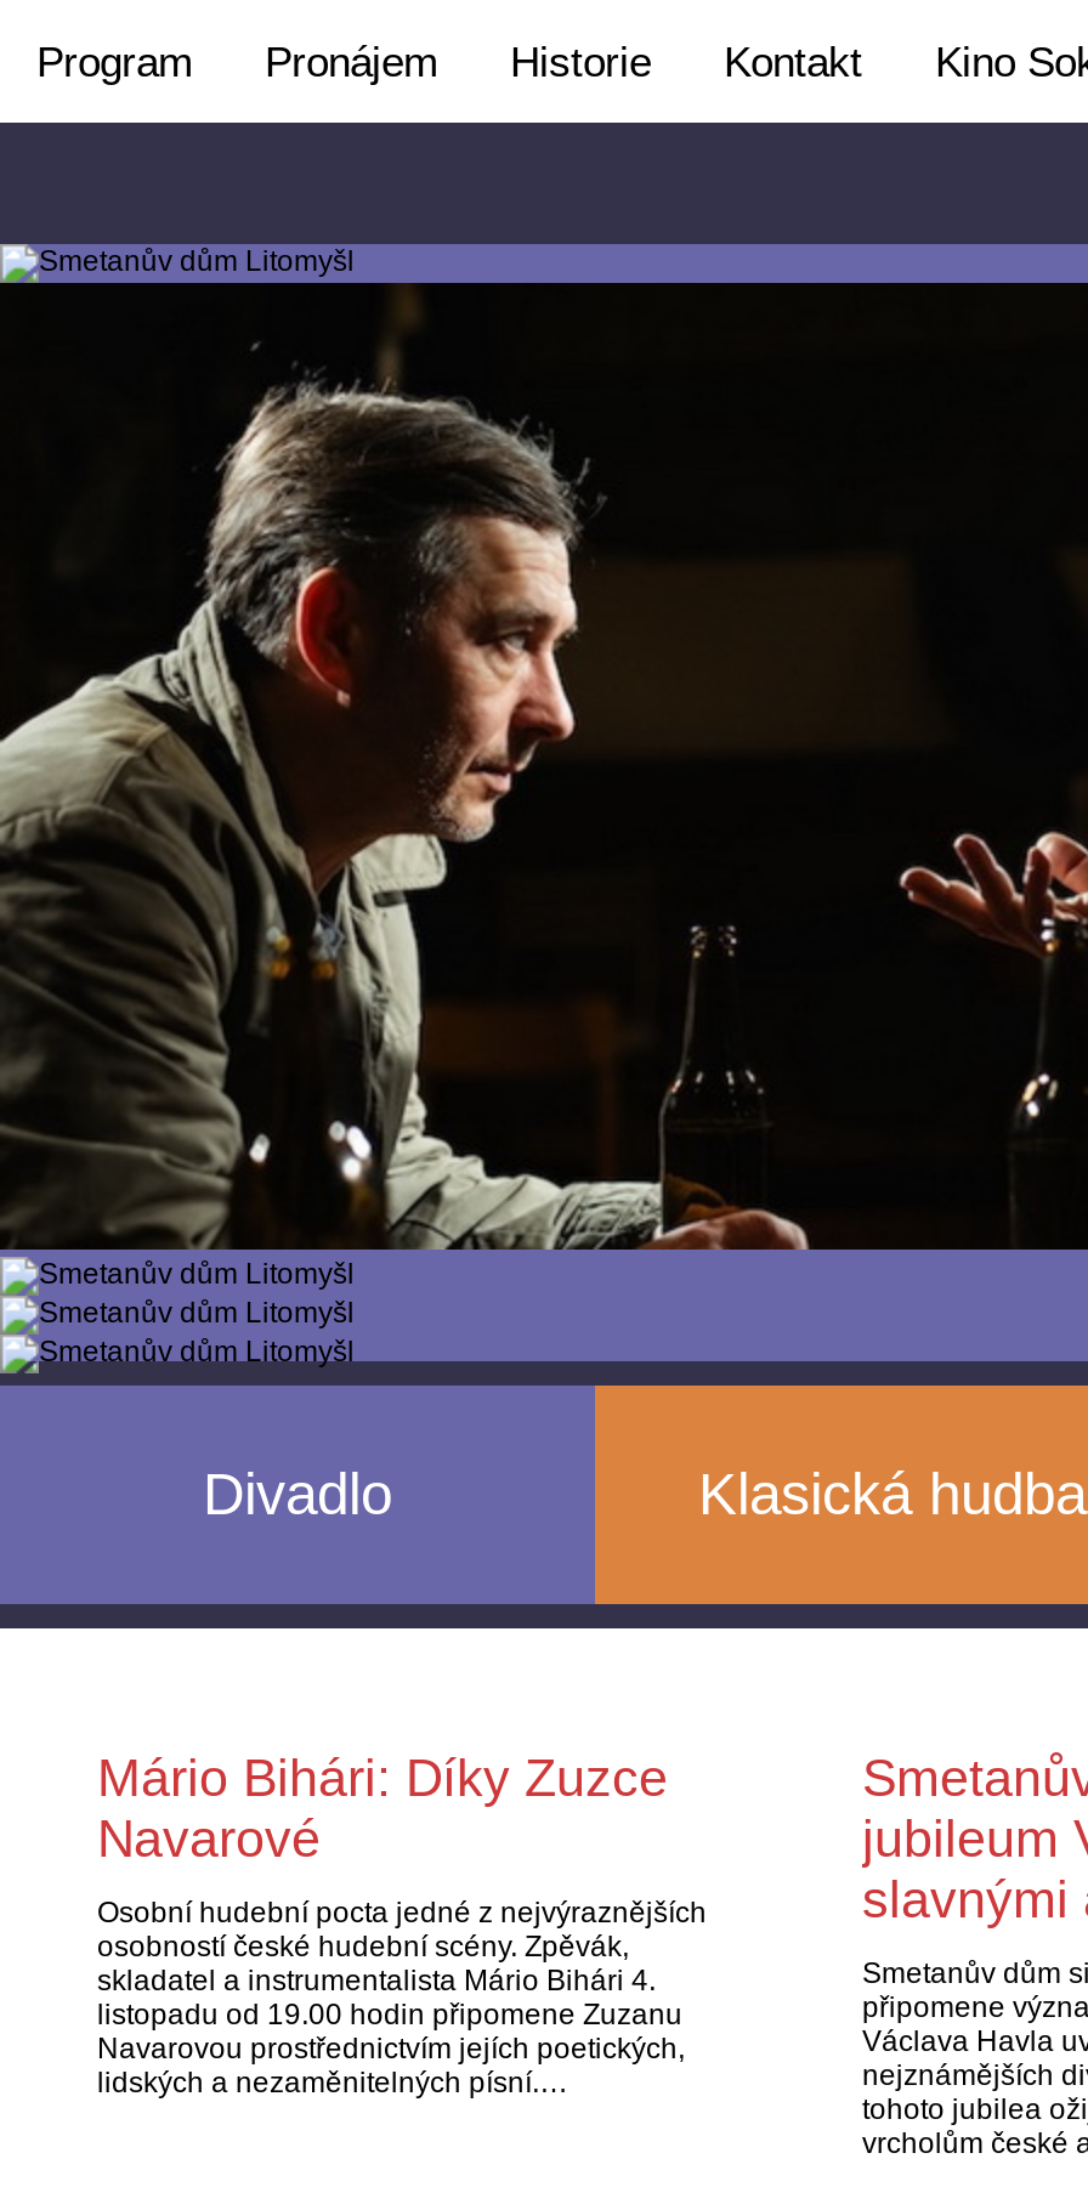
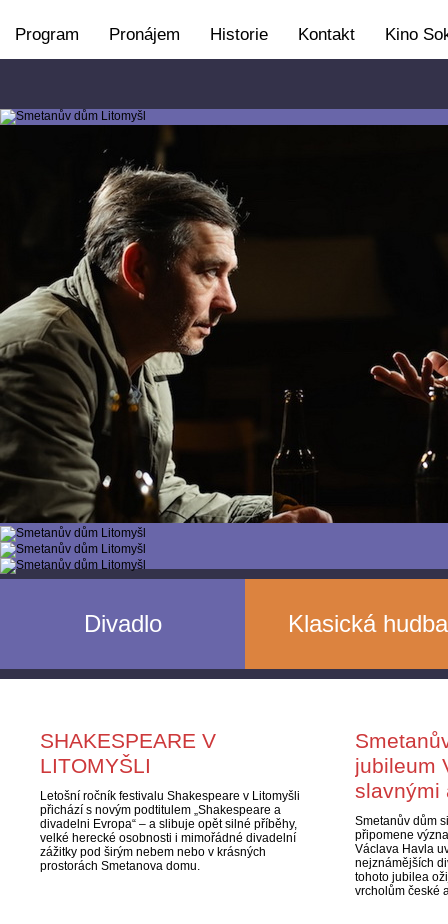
[97,1750,668,1869] Mário Bihári: Díky Zuzce | Navarové -> [40,729,216,778] SHAKESPEARE V | LITOMYŠLI
[97,1896,707,2100] Osobní hudební pocta jedné z nejvýraznějších | osobností české hudební scény. Zpěvák, | skladatel a instrumentalista Mário Bihári 4. | listopadu od 19.00 hodin připomene Zuzanu | Navarovou prostřednictvím jejích poetických, | lidských a nezaměnitelných písní.… -> [40,789,300,873] Letošní ročník festivalu Shakespeare v Litomyšli | přichází s novým podtitulem „Shakespeare a | divadelni Evropa“ – a slibuje opět silné příběhy, | velké herecké osobnosti i mimořádné divadelní | zážitky pod širým nebem nebo v krásných | prostorách Smetanova domu.

